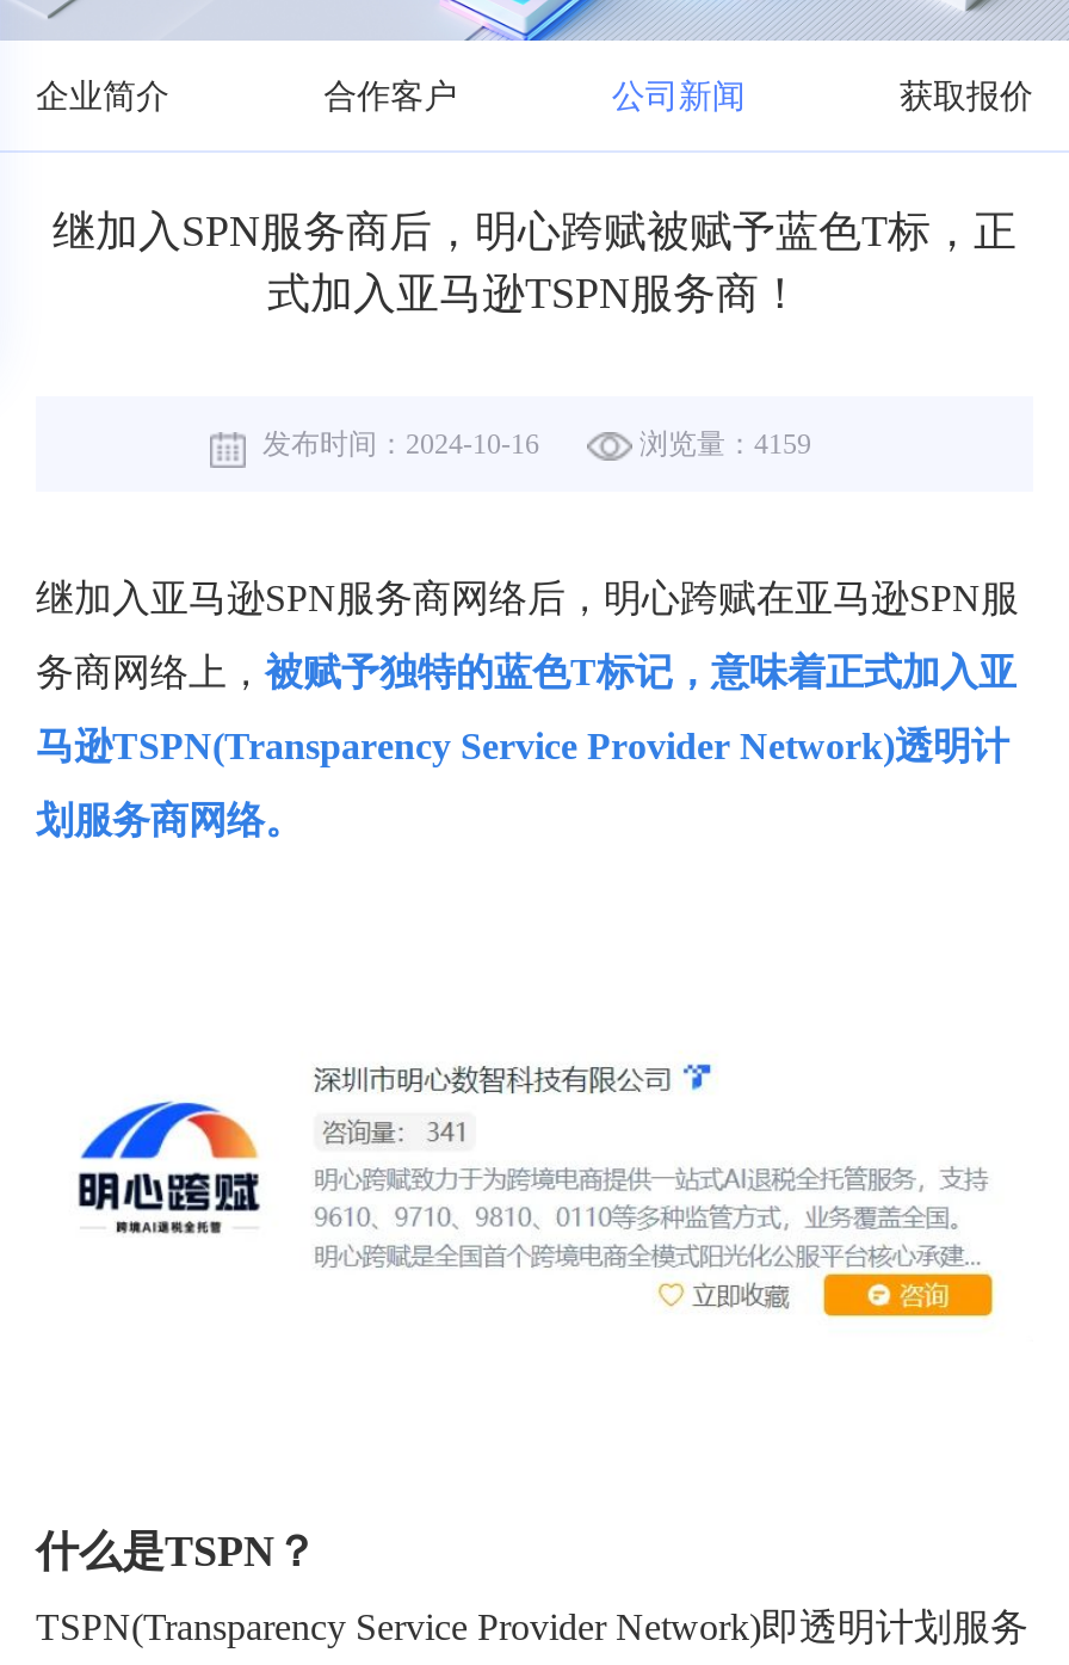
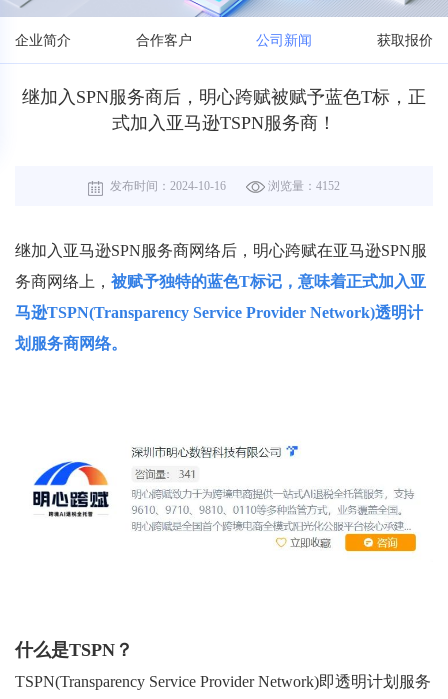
[639,427,811,461] 浏览量：4159 -> [268,179,340,193] 浏览量：4152

